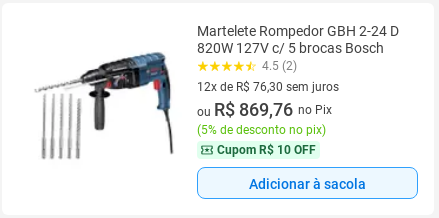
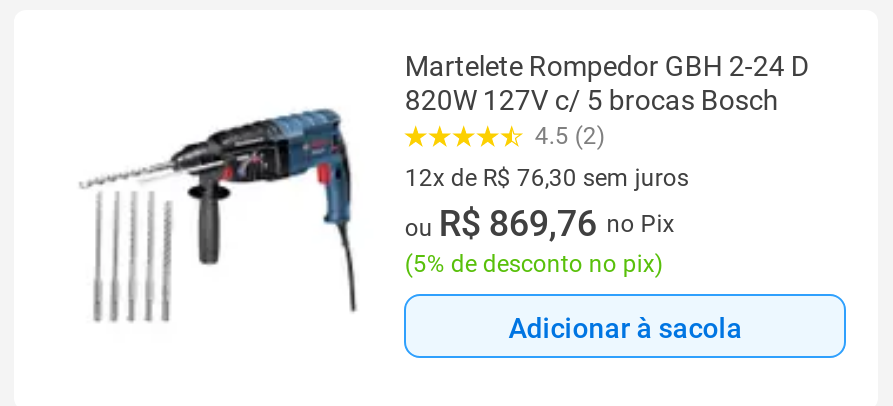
[217,143,316,157] Cupom R$ 10 OFF -> none

